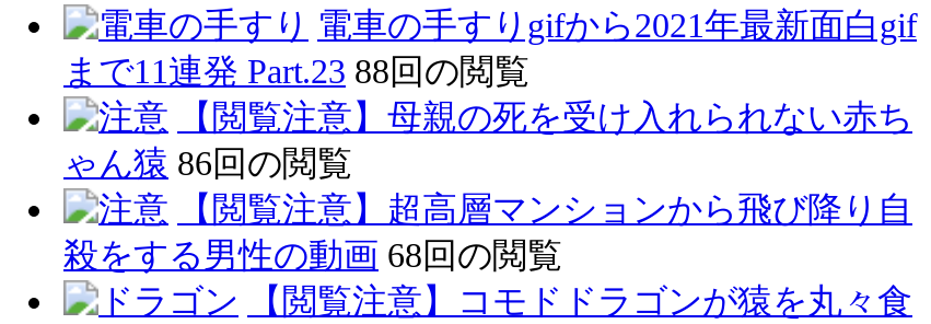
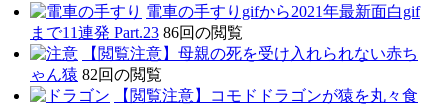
[63,52,529,89] まで11連発 Part.23 88回の閲覧 -> [30,24,243,41] まで11連発 Part.23 86回の閲覧
[63,144,912,273] ゃん猿 86回の閲覧 | 【閲覧注意】超高層マンションから飛び降り自 | 殺をする男性の動画 68回の閲覧 -> [30,66,162,83] ゃん猿 82回の閲覧

